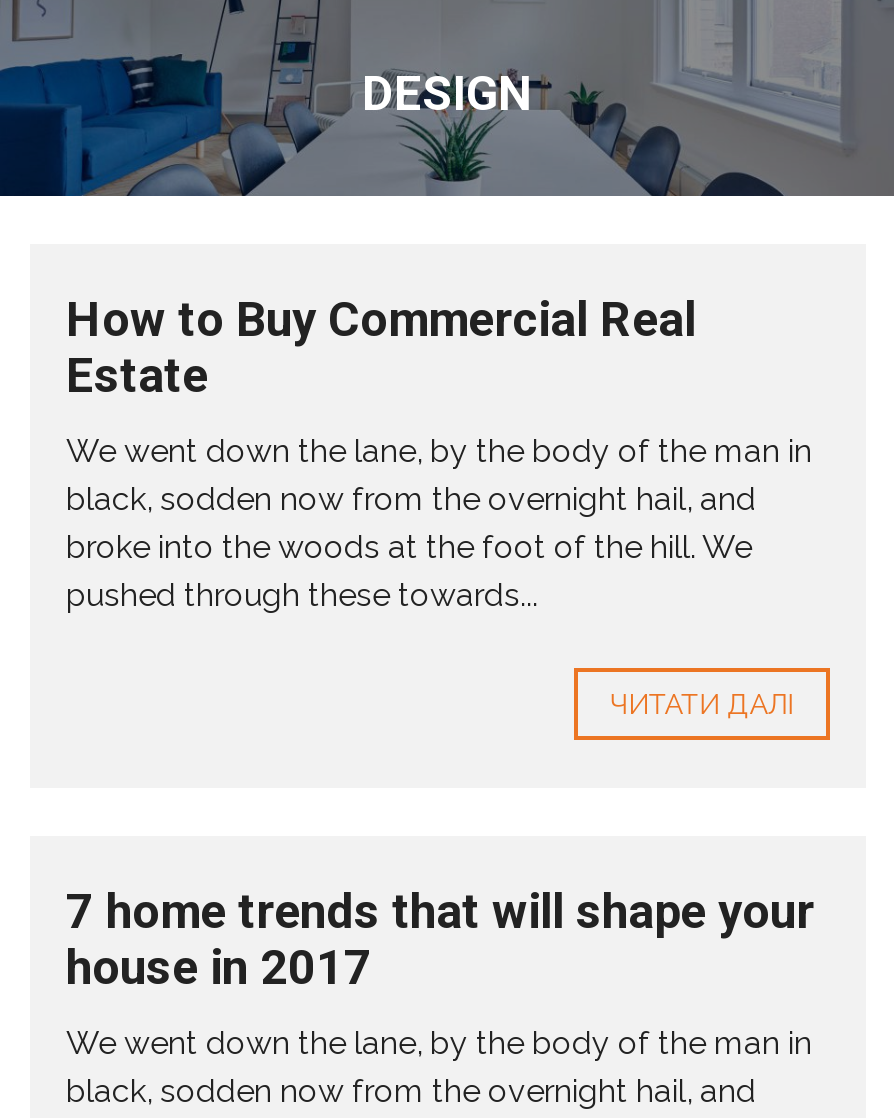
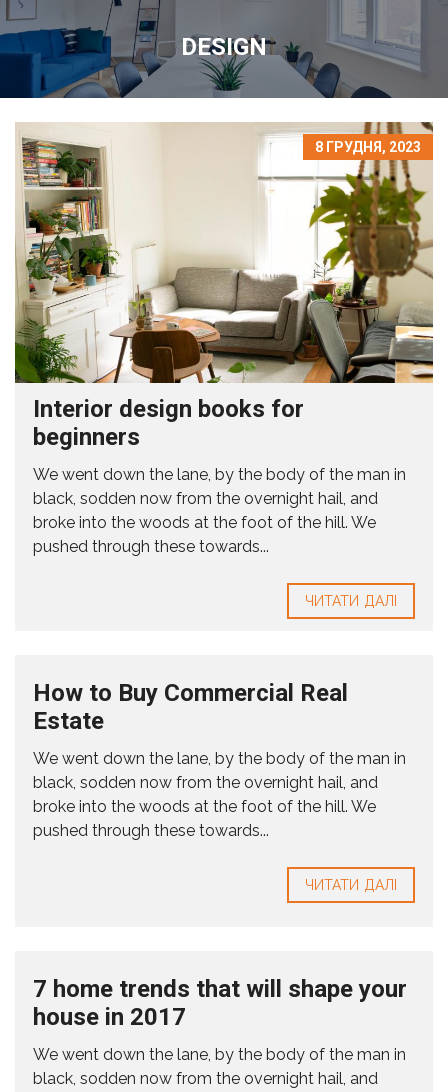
none -> [14,121,434,384] [image] | 8 ГРУДНЯ, 2023
none -> [33,395,406,609] Interior design books for | beginners | We went down the lane, by the body of the man in | black, sodden now from the overnight hail, and | broke into the woods at the foot of the hill. We | pushed through these towards... | ЧИТАТИ ДАЛІ

